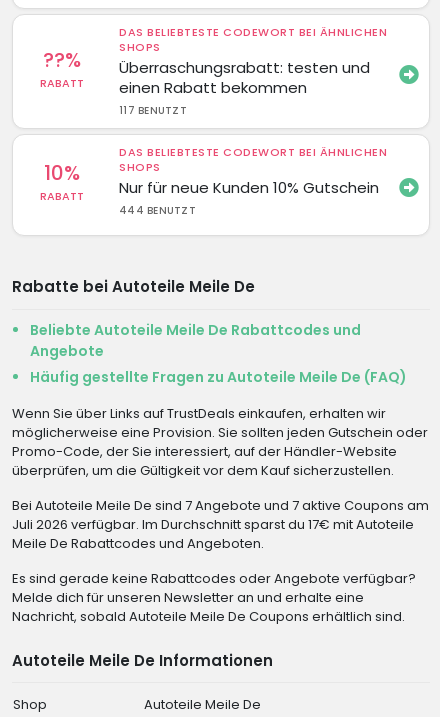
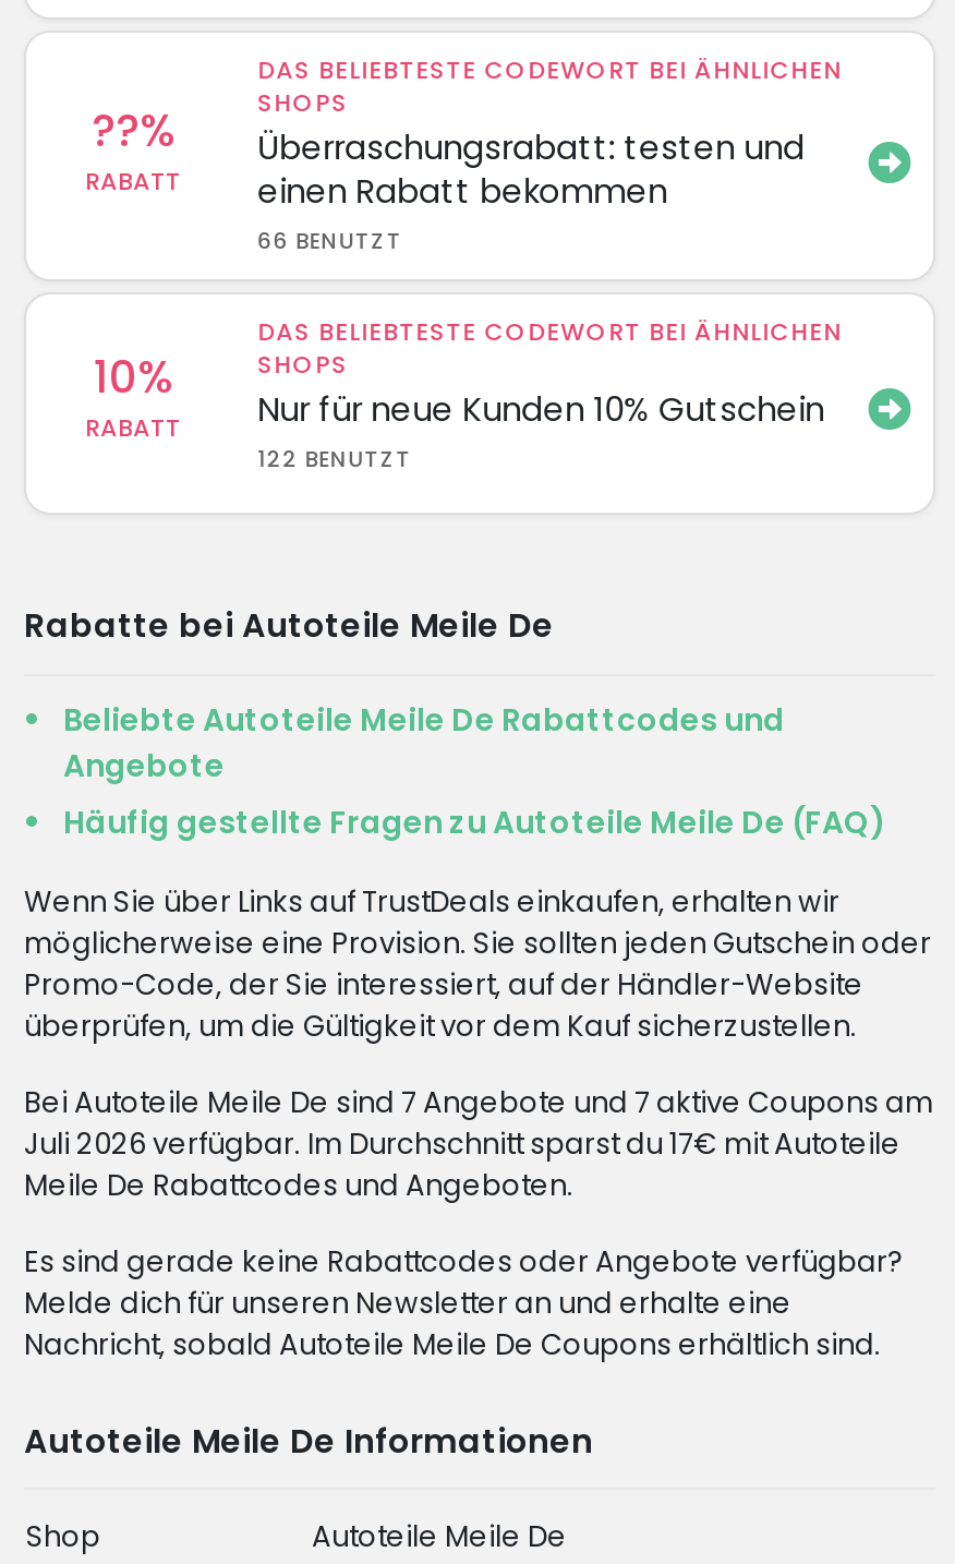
[119,103,187,118] 117 BENUTZT -> [258,225,402,257] 66 BENUTZT
[119,203,196,218] 444 BENUTZT -> [258,443,412,476] 122 BENUTZT

